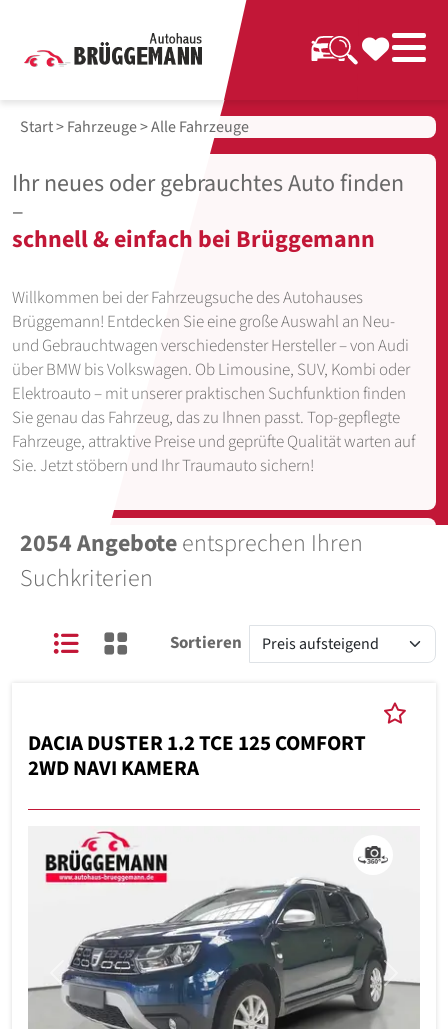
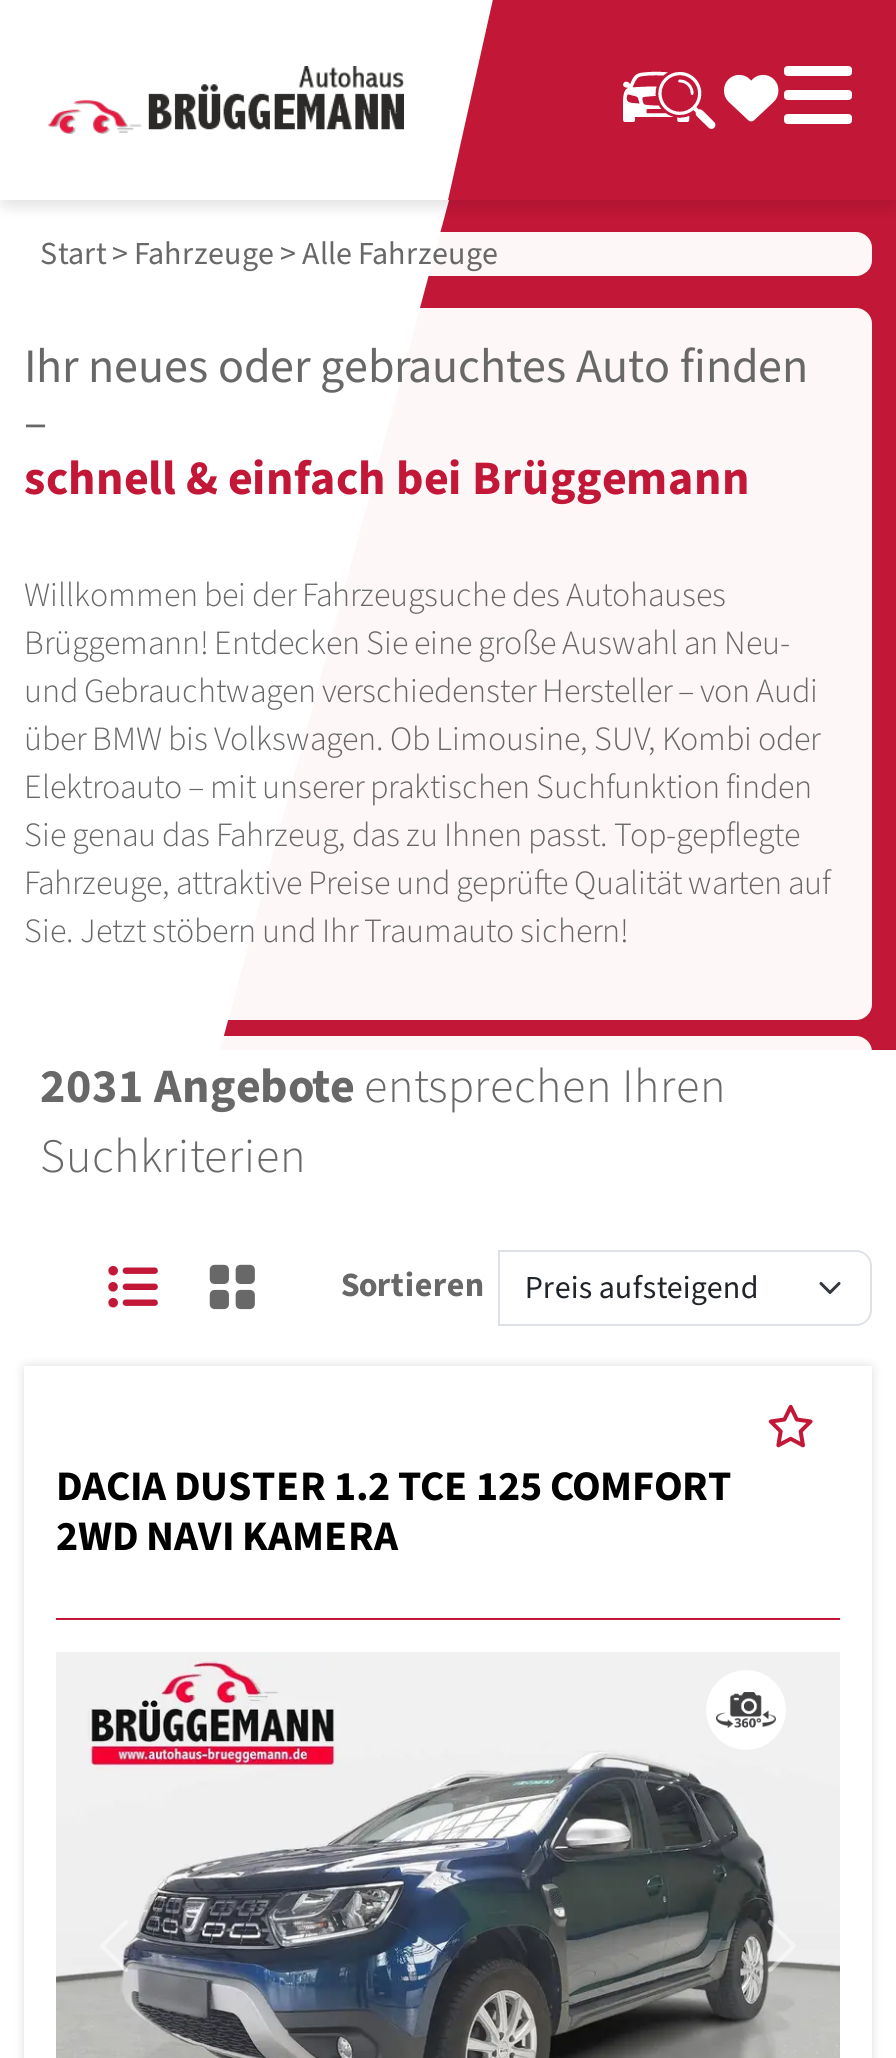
[20,526,363,561] 2054 Angebote entsprechen Ihren -> [40,1052,726,1122] 2031 Angebote entsprechen Ihren

